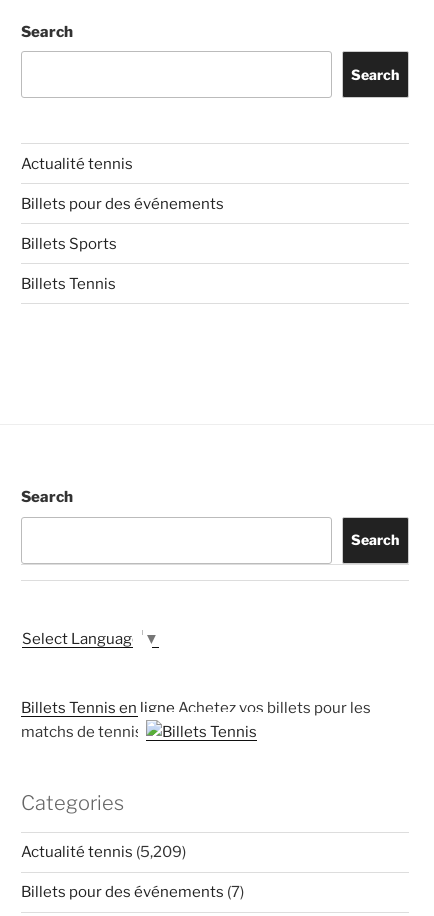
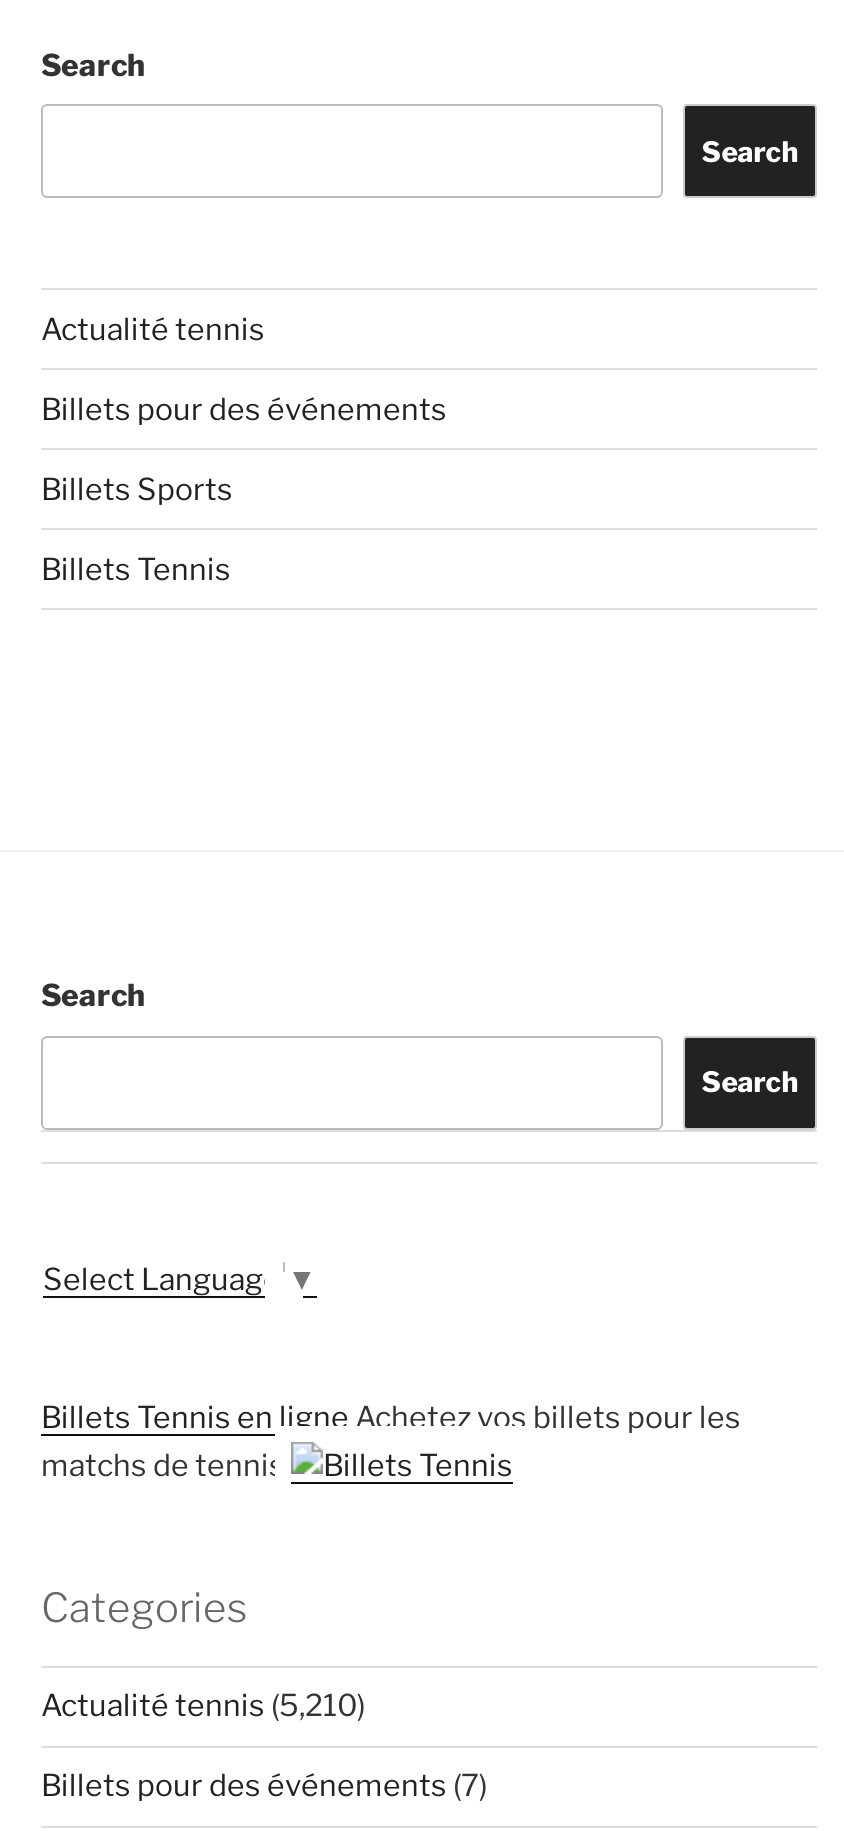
[21,843,186,861] Actualité tennis (5,209) -> [41,1689,365,1725] Actualité tennis (5,210)

